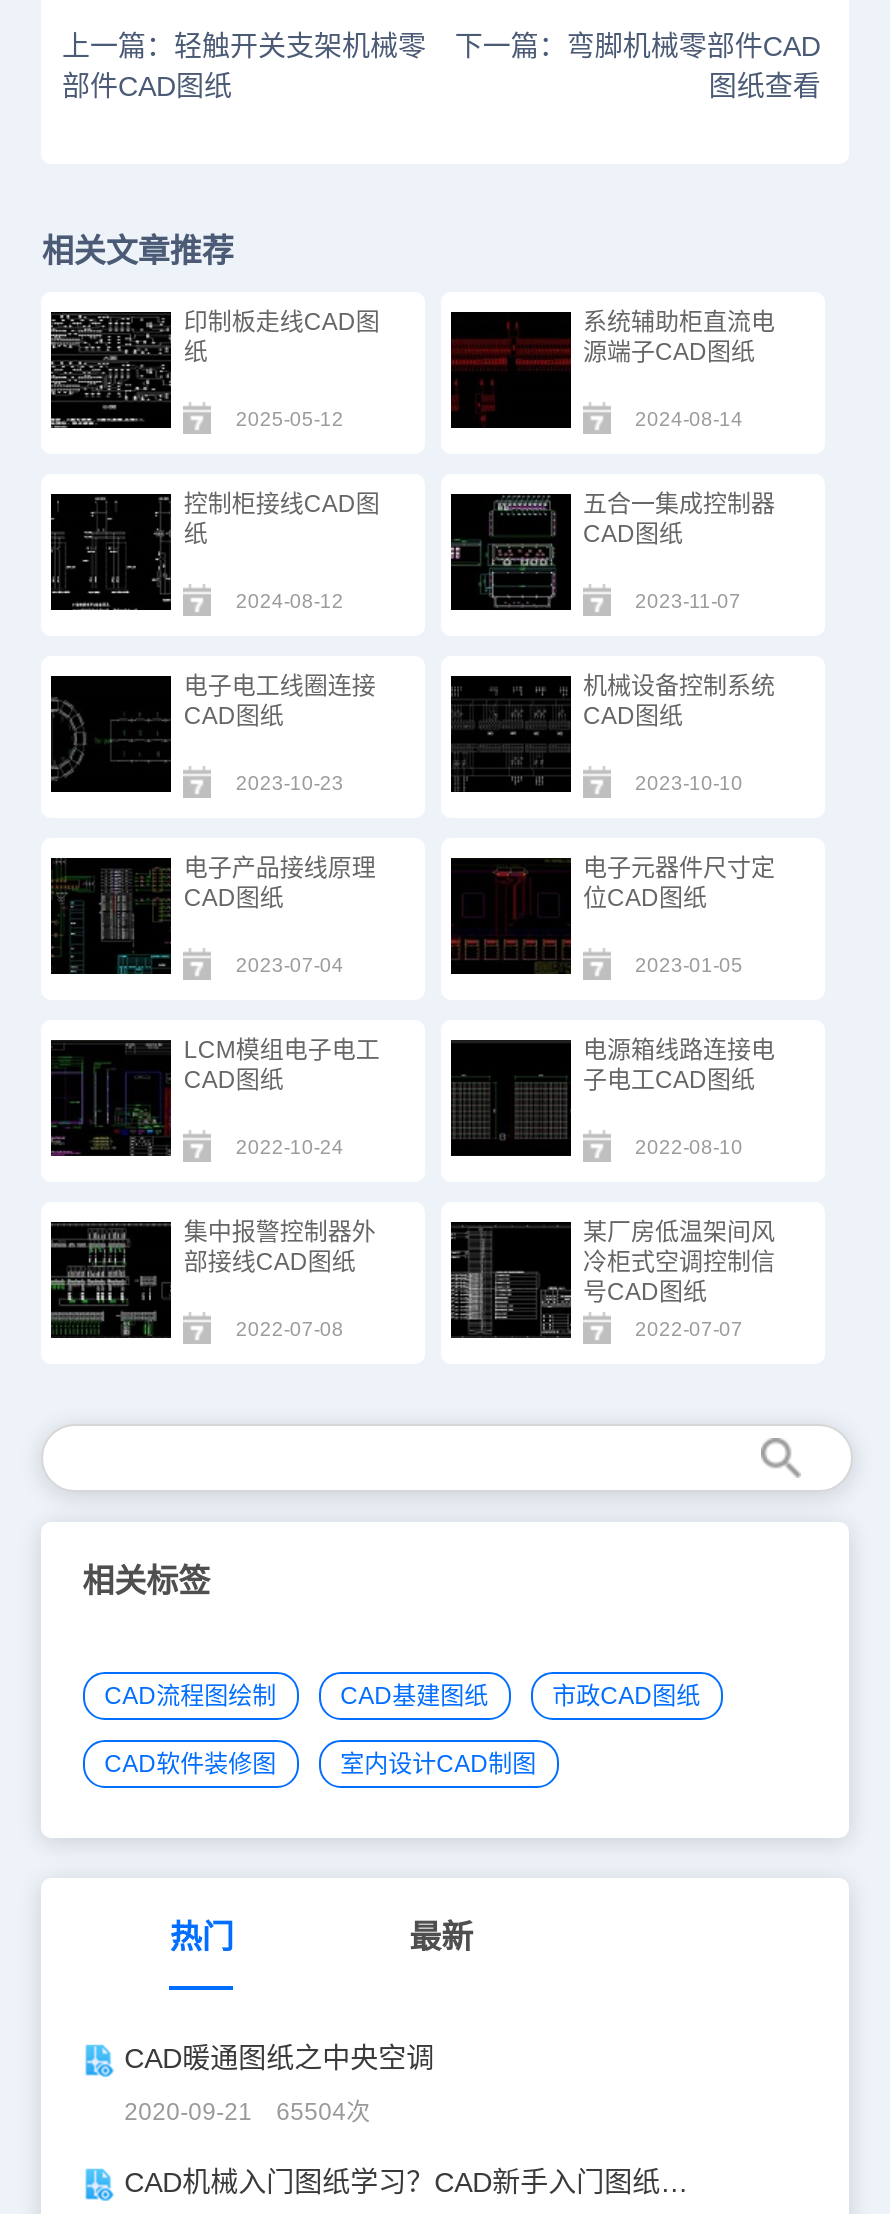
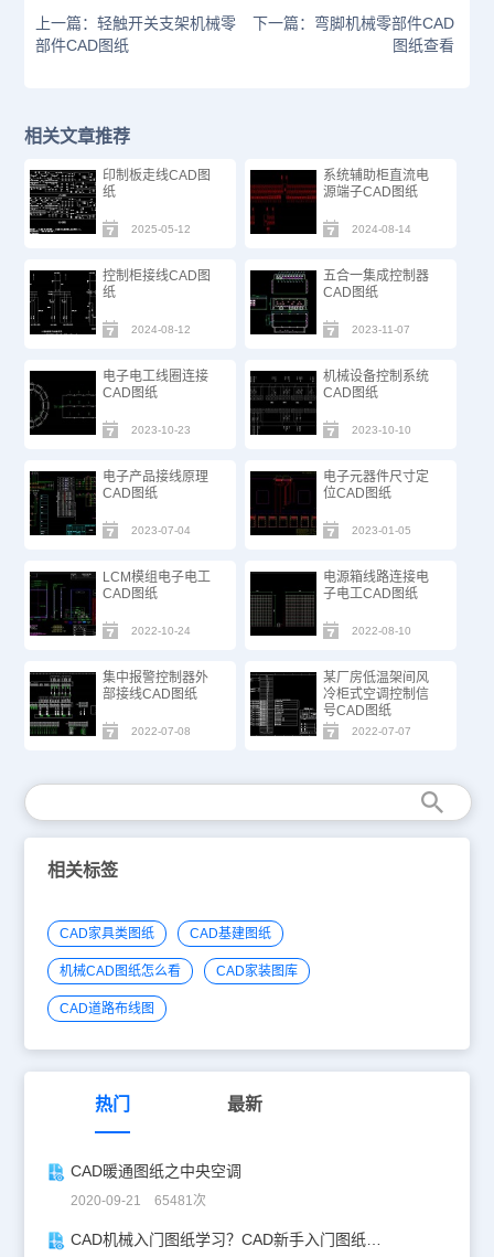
[104,1683,276,1711] CAD流程图绘制 -> [59,926,154,942] CAD家具类图纸
[552,1683,700,1711] 市政CAD图纸 -> [59,964,297,979] 机械CAD图纸怎么看 | CAD家装图库
[104,1751,536,1779] CAD软件装修图 | 室内设计CAD制图 -> [59,1001,154,1017] CAD道路布线图
[124,2099,370,2127] 2020-09-21 65504次 -> [70,1193,206,1209] 2020-09-21 65481次

